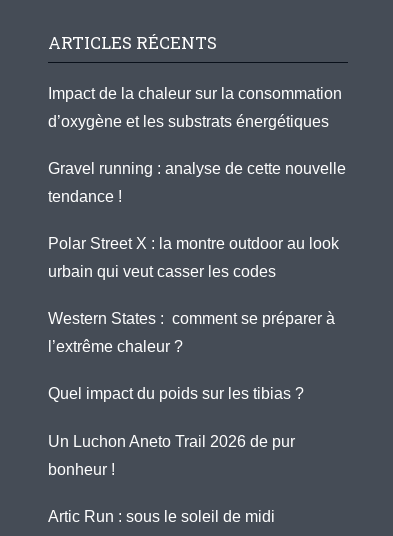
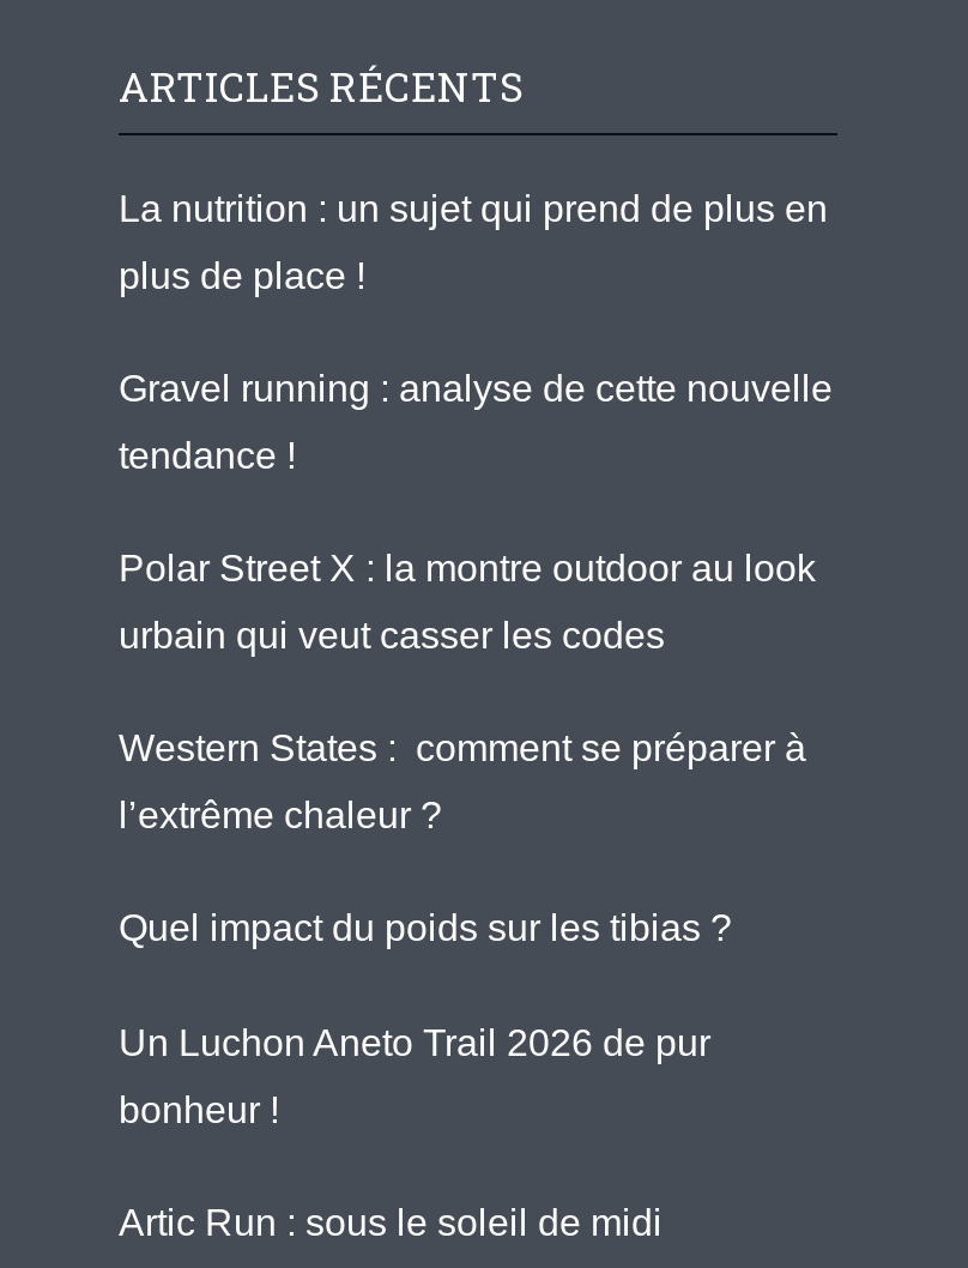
[48,85,342,102] Impact de la chaleur sur la consommation -> [119,187,828,228] La nutrition : un sujet qui prend de plus en
[48,113,329,130] d’oxygène et les substrats énergétiques -> [119,254,365,295] plus de place !

